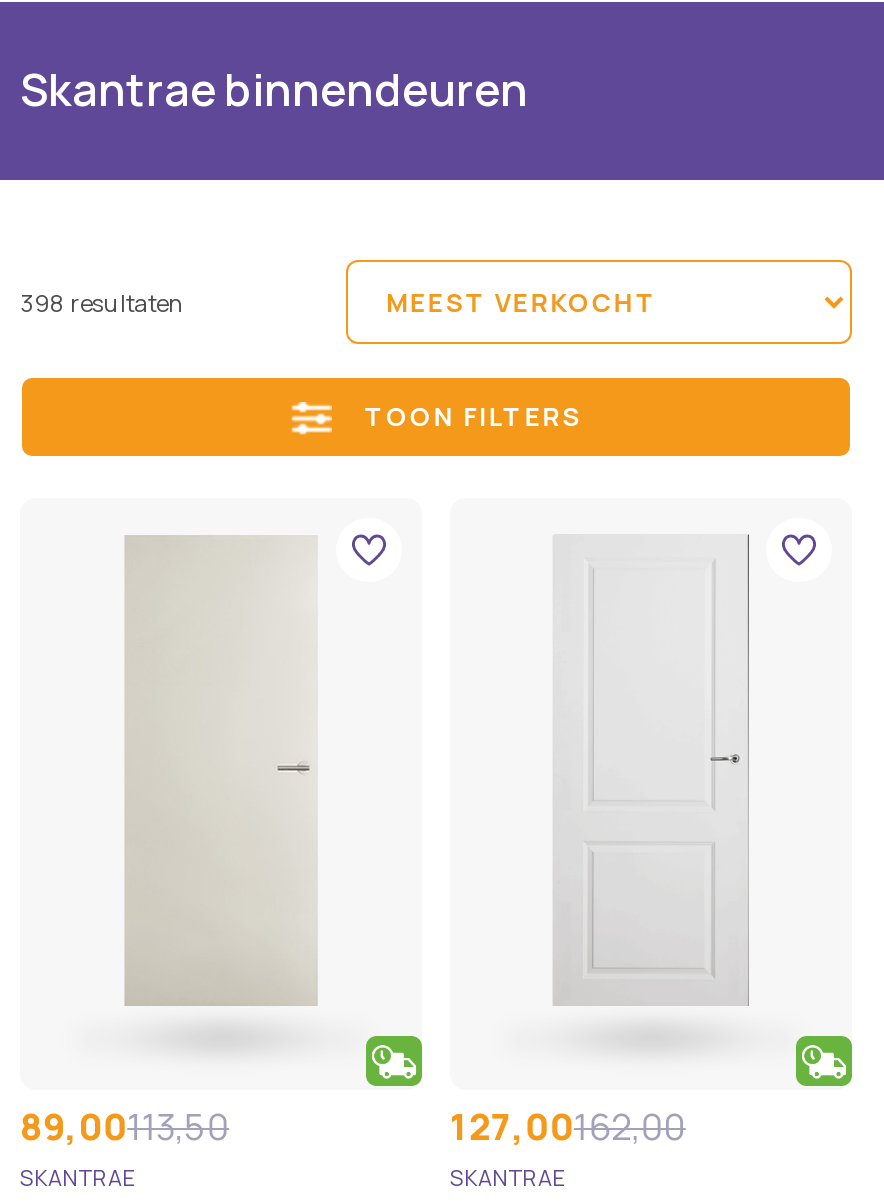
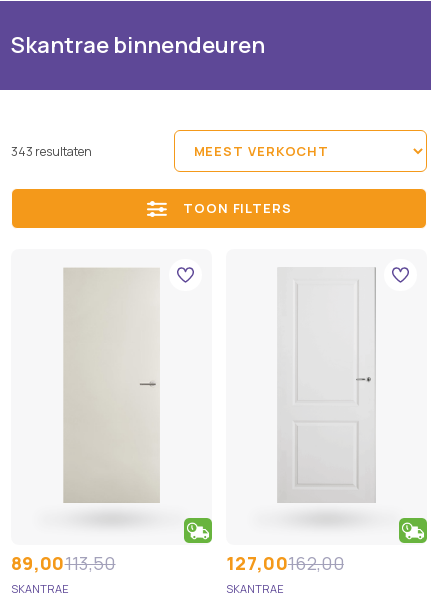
[20,285,184,319] 398 resultaten -> [11,142,92,159] 343 resultaten

